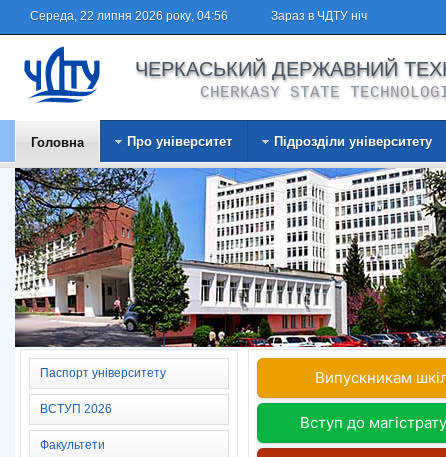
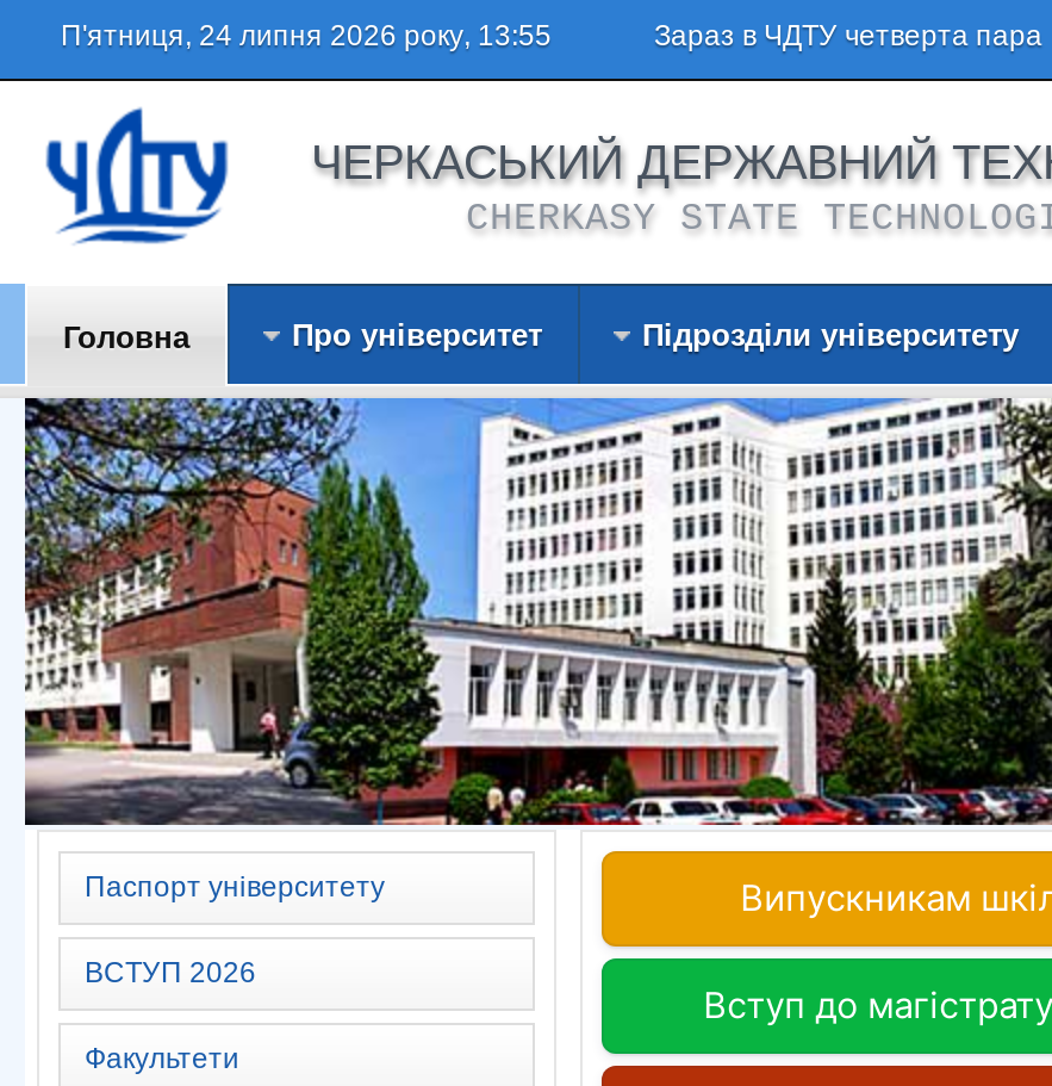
[30,9,367,23] Середа, 22 липня 2026 року, 04:56 | Зараз в ЧДТУ ніч -> [61,19,1042,52] П'ятниця, 24 липня 2026 року, 13:55 | Зараз в ЧДТУ четверта пара

